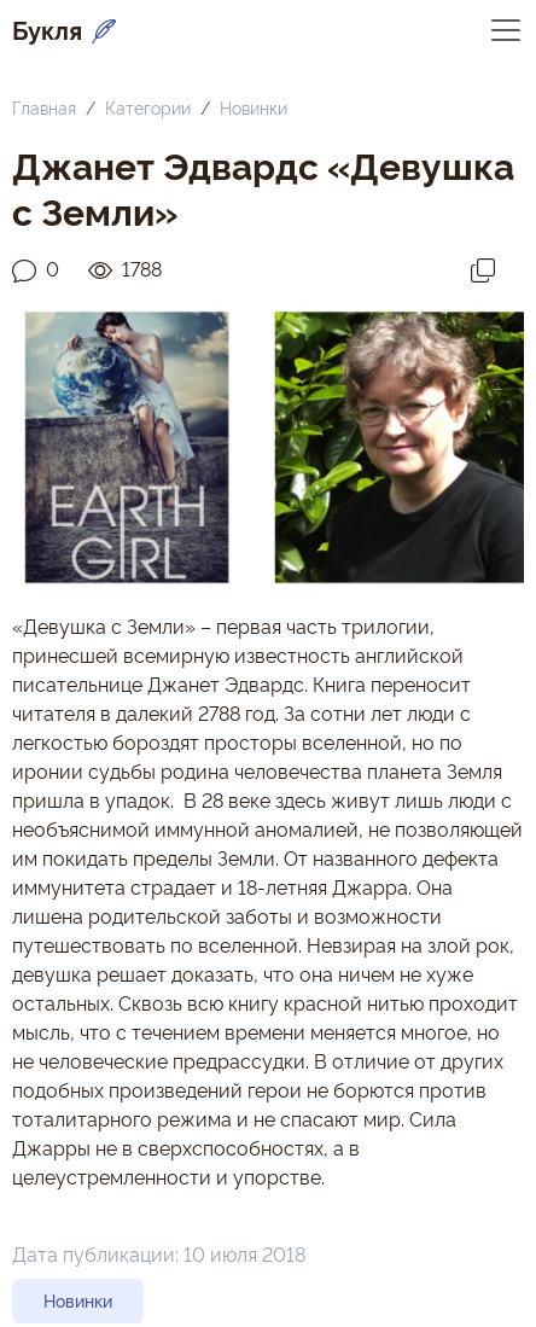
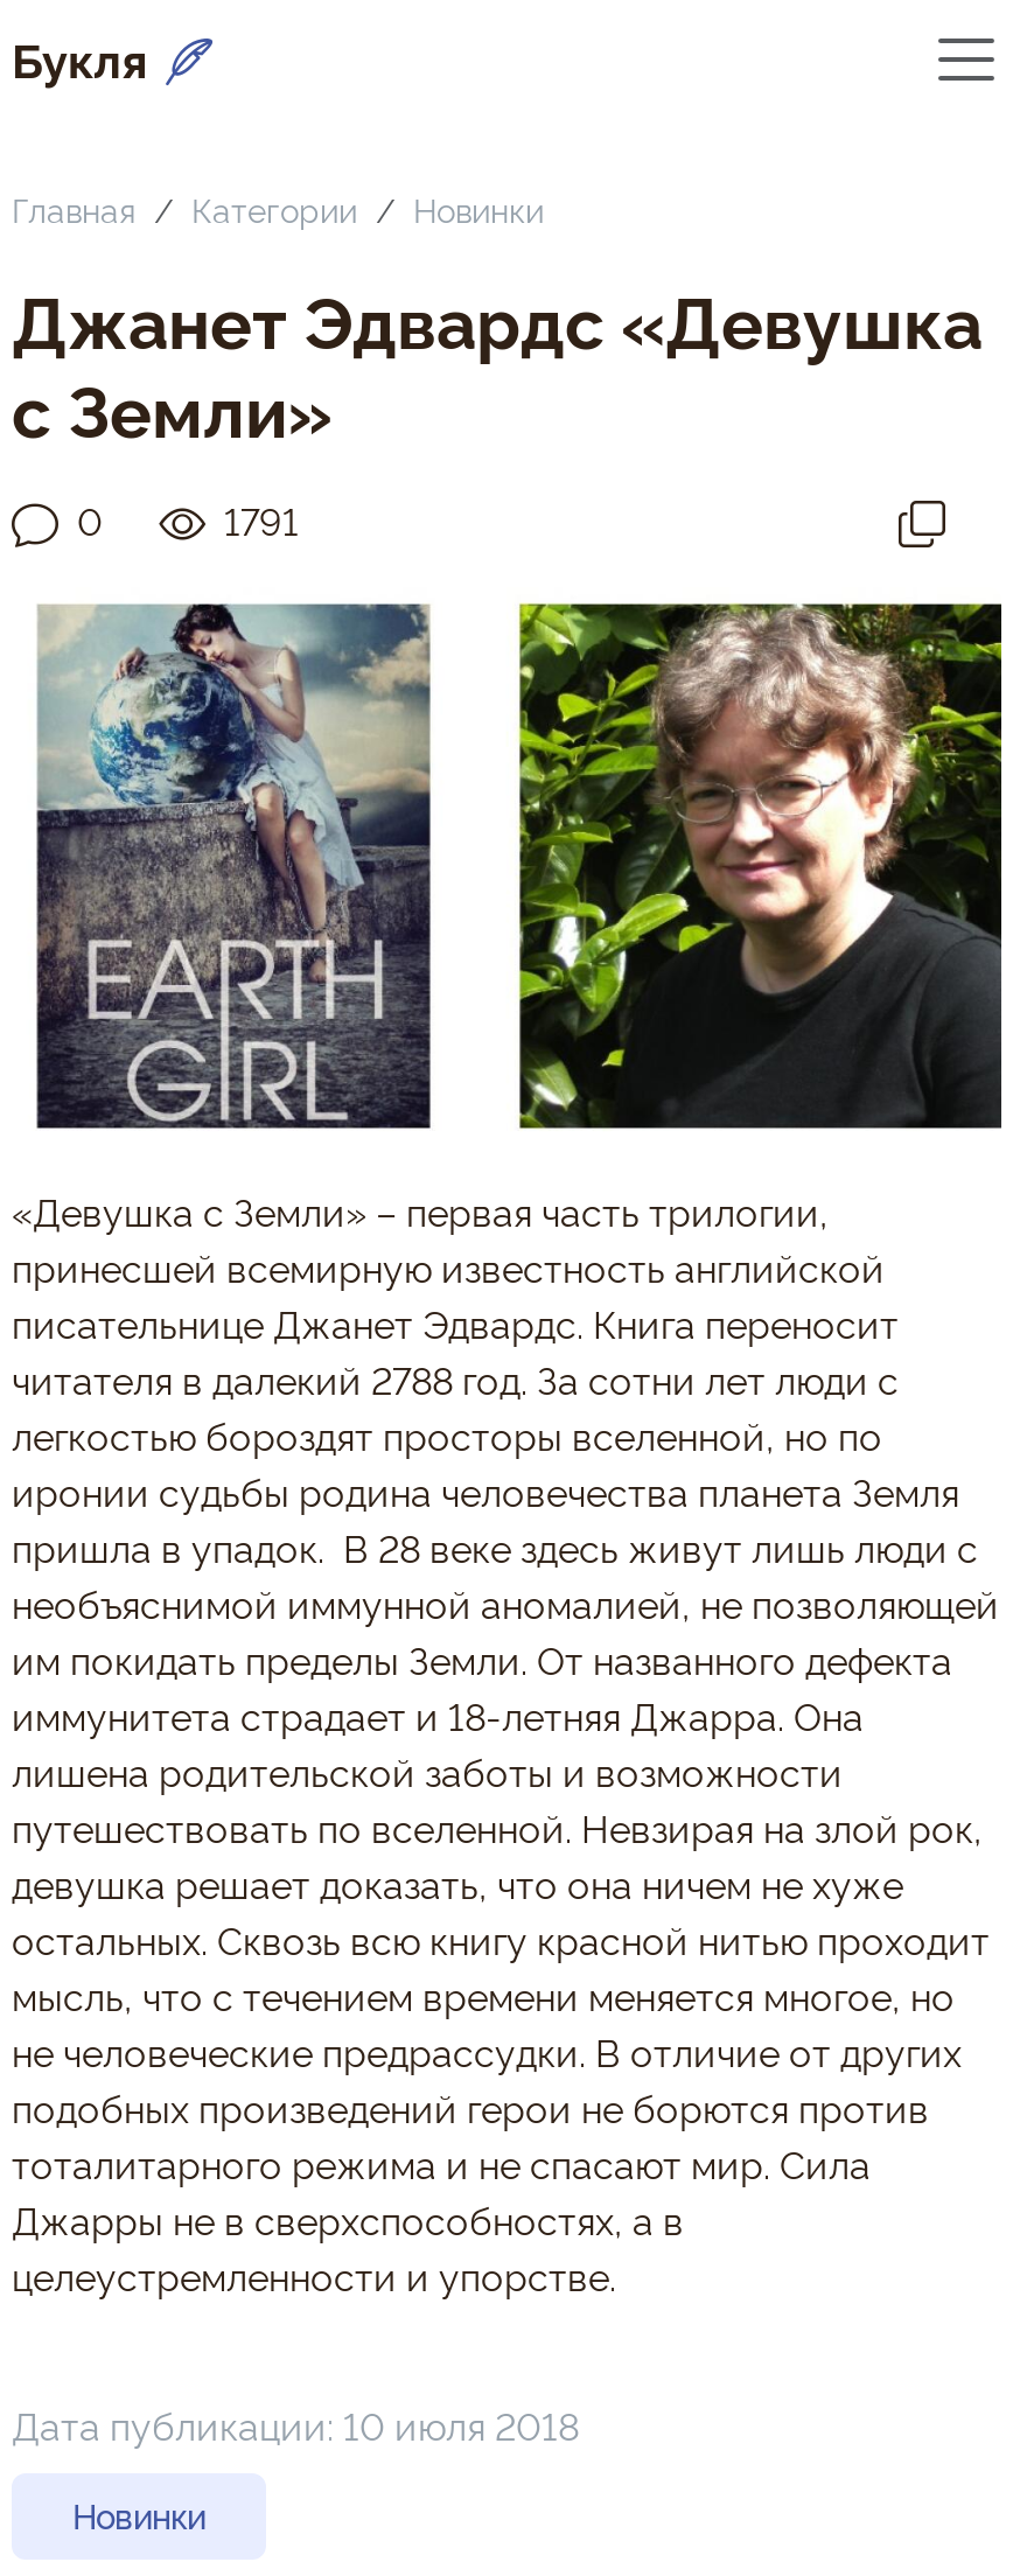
[122,254,162,281] 1788 -> [224,493,299,544] 1791

